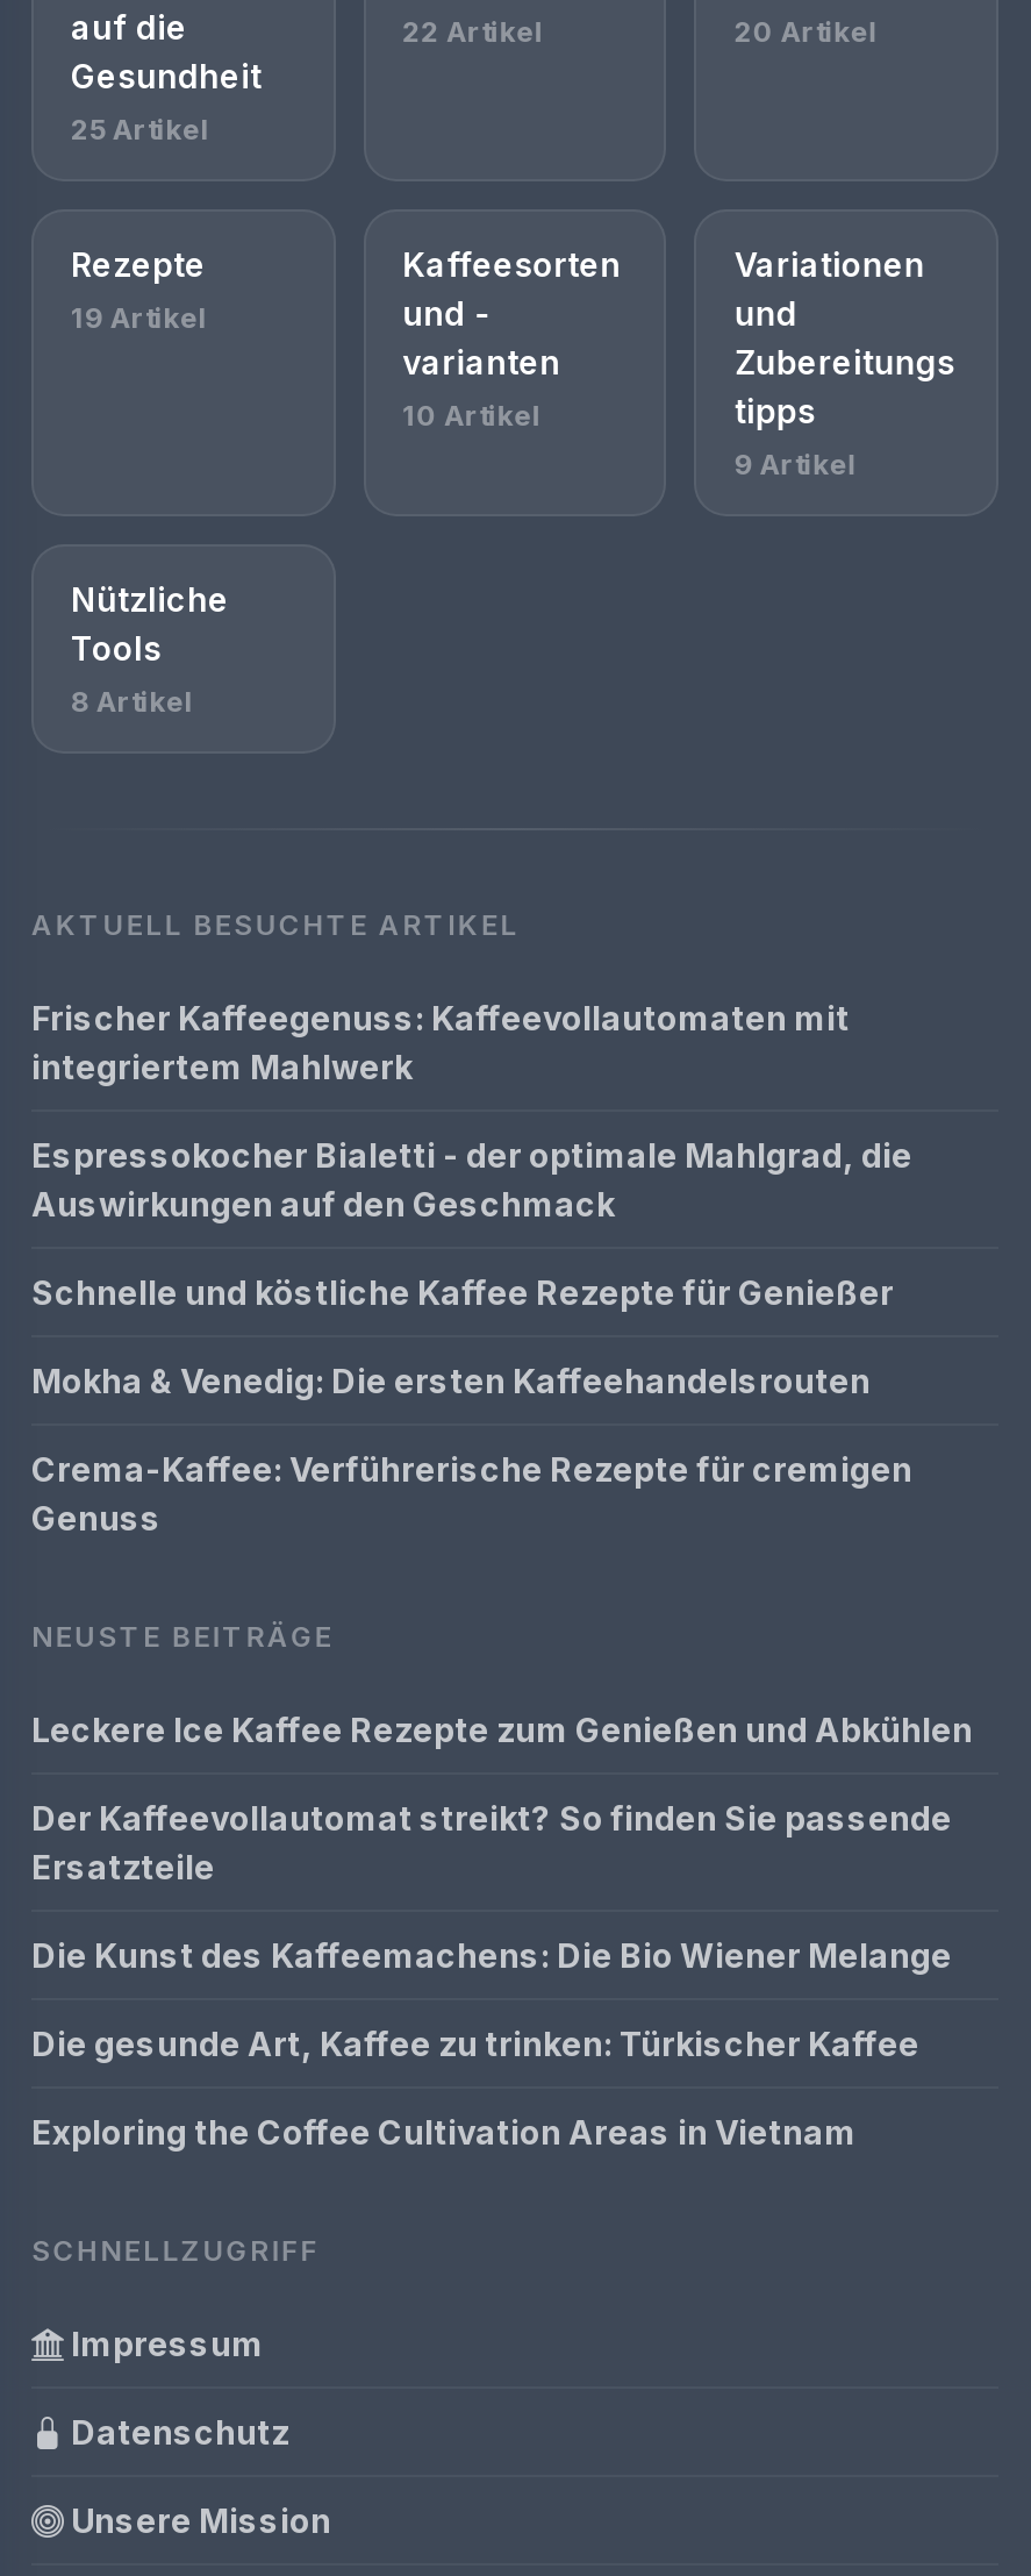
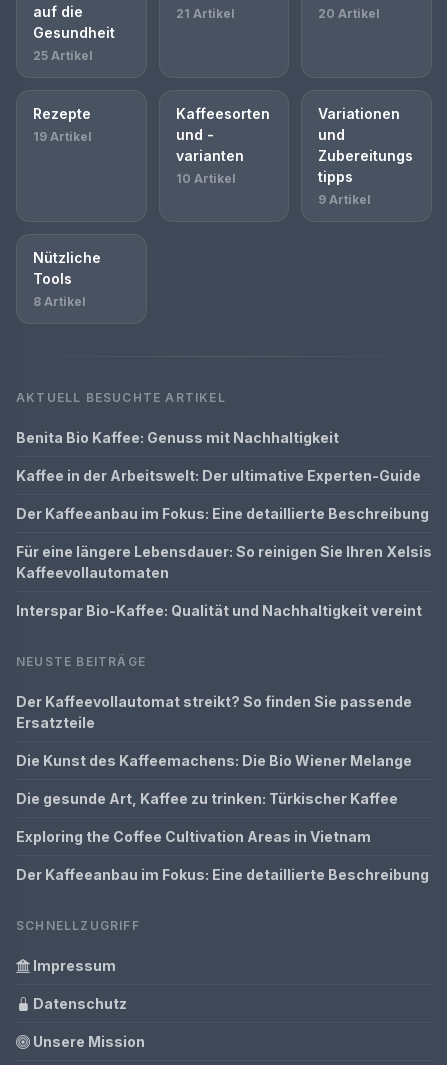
[403,14,544,49] 22 Artikel -> [176,6,235,21] 21 Artikel
[31,998,850,1086] Frischer Kaffeegenuss: Kaffeevollautomaten mit | integriertem Mahlwerk -> [16,429,339,446] Benita Bio Kaffee: Genuss mit Nachhaltigkeit
[31,1135,912,1223] Espressokocher Bialetti - der optimale Mahlgrad, die | Auswirkungen auf den Geschmack -> [16,467,421,484] Kaffee in der Arbeitswelt: Der ultimative Experten-Guide
[31,1272,894,1312] Schnelle und köstliche Kaffee Rezepte für Genießer -> [16,505,429,522] Der Kaffeeanbau im Fokus: Eine detaillierte Beschreibung
[31,1361,871,1400] Mokha & Venedig: Die ersten Kaffeehandelsrouten -> [16,543,432,581] Für eine längere Lebensdauer: So reinigen Sie Ihren Xelsis | Kaffeevollautomaten
[31,1449,912,1537] Crema-Kaffee: Verführerische Rezepte für cremigen | Genuss -> [16,602,422,619] Interspar Bio-Kaffee: Qualität und Nachhaltigkeit vereint
[31,1710,973,1749] Leckere Ice Kaffee Rezepte zum Genießen und Abkühlen -> none
moved [31,1798,952,2152] -> [16,693,412,845]: Der Kaffeevollautomat streikt? So finden Sie passende | Ersatzteile | Die Kunst des Kaffeemachens: Die Bio Wiener Melange | Die gesunde Art, Kaffee zu trinken: Türkischer Kaffee | Exploring the Coffee Cultivation Areas in Vietnam
none -> [16,866,429,883] Der Kaffeeanbau im Fokus: Eine detaillierte Beschreibung

